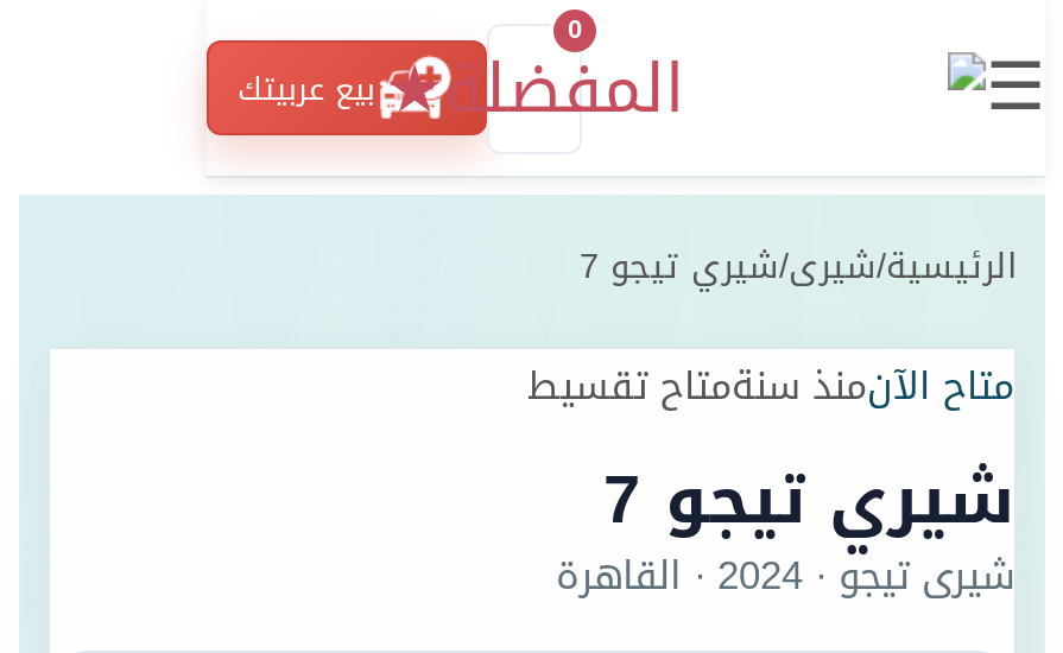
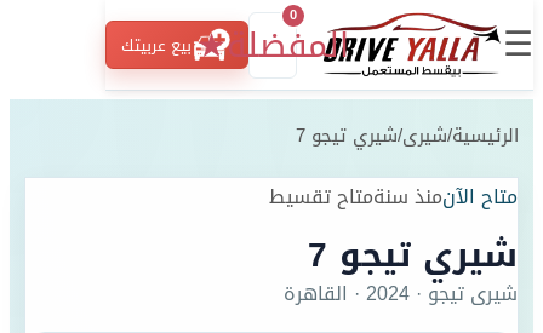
none -> [354,12,499,77] [image]

